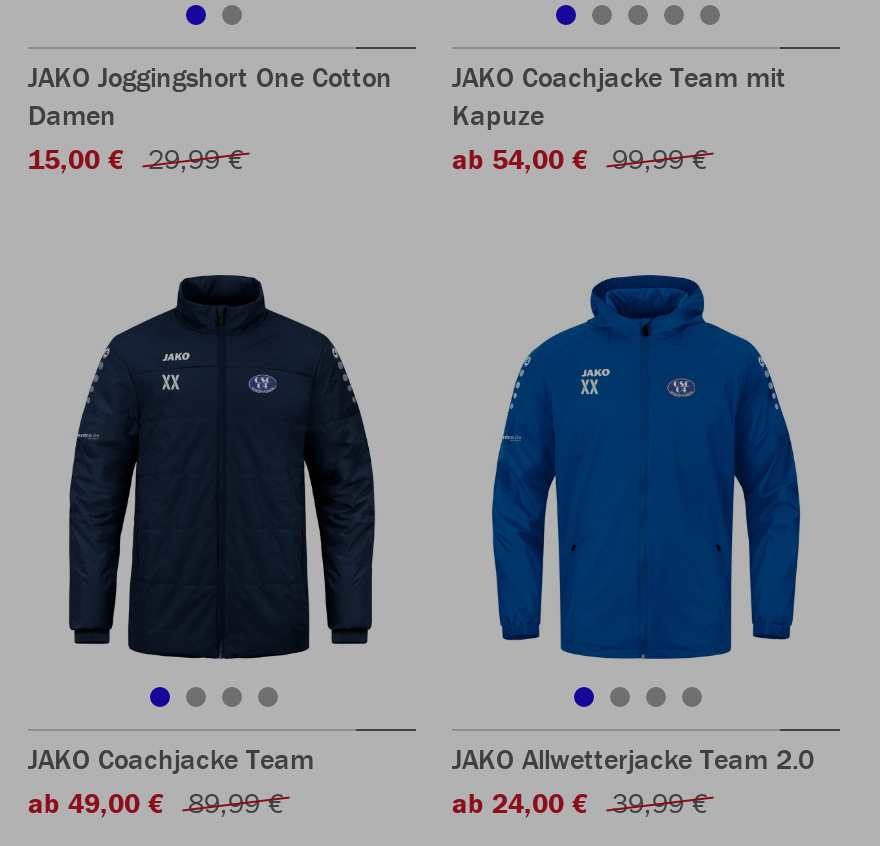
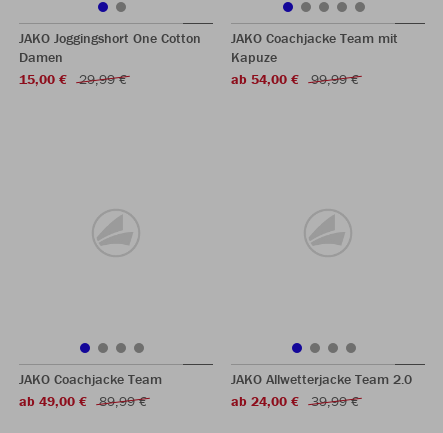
[66,273,378,661] [image] -> none
[490,273,802,661] [image] -> none

